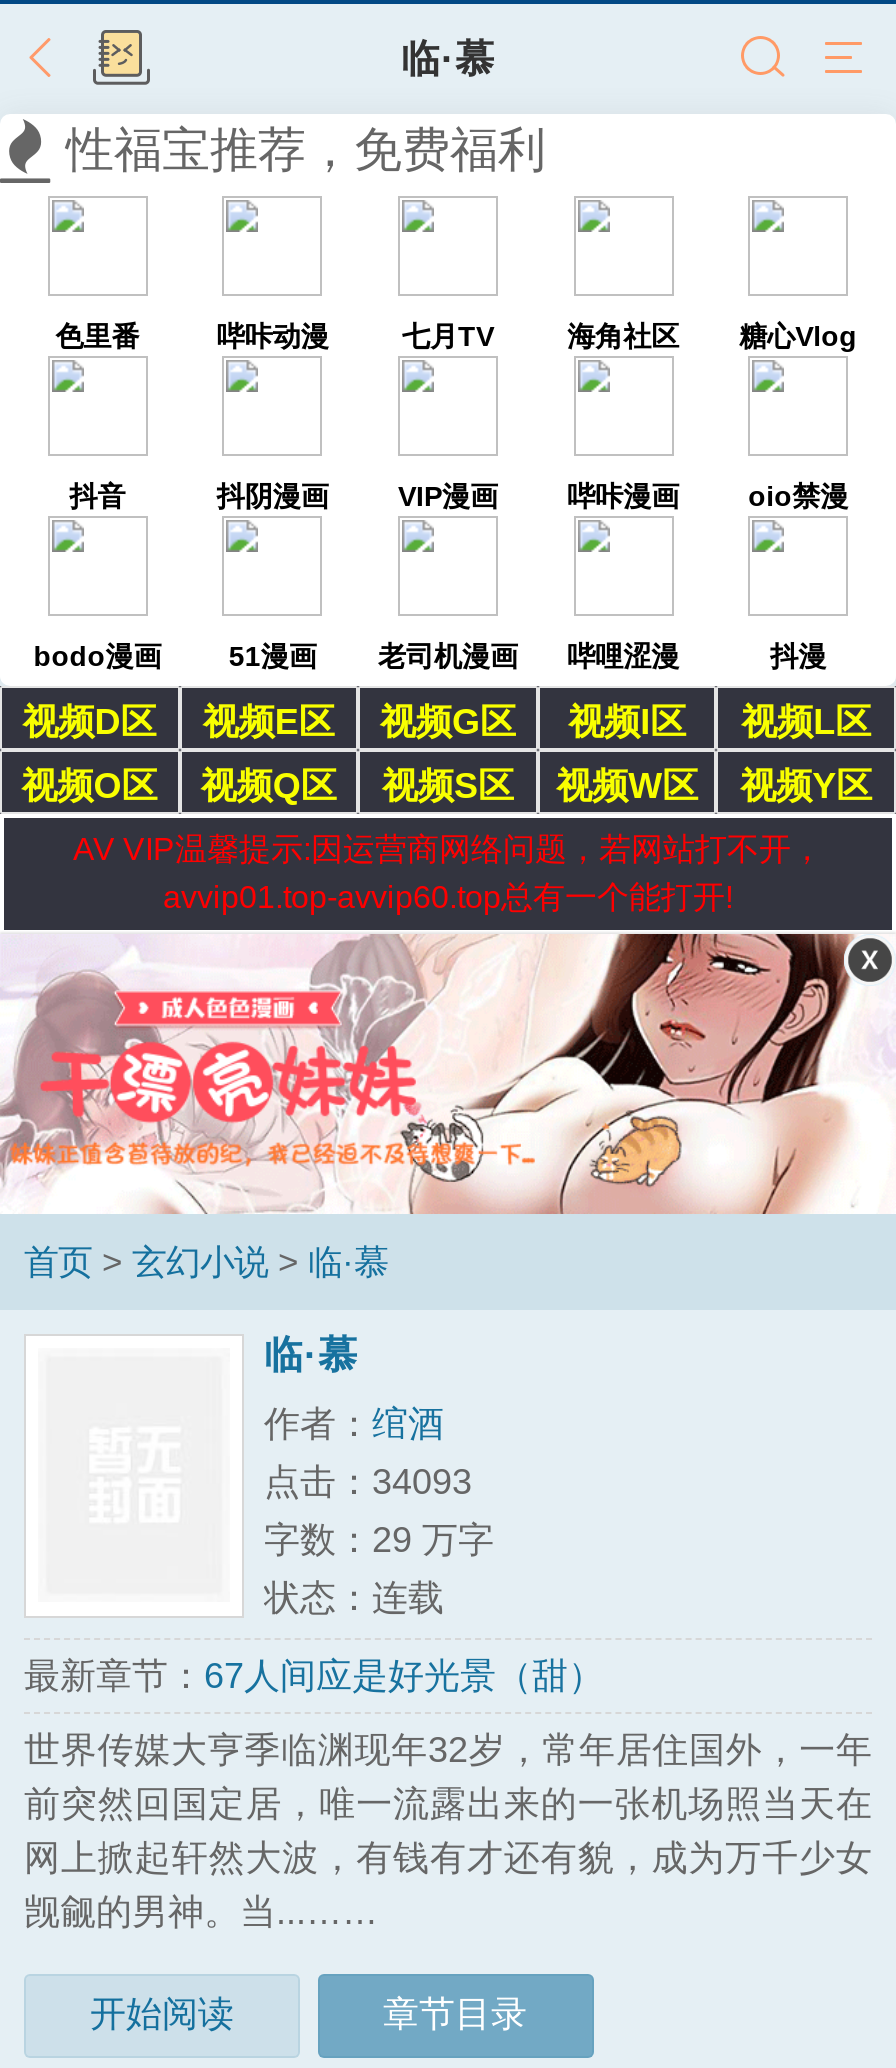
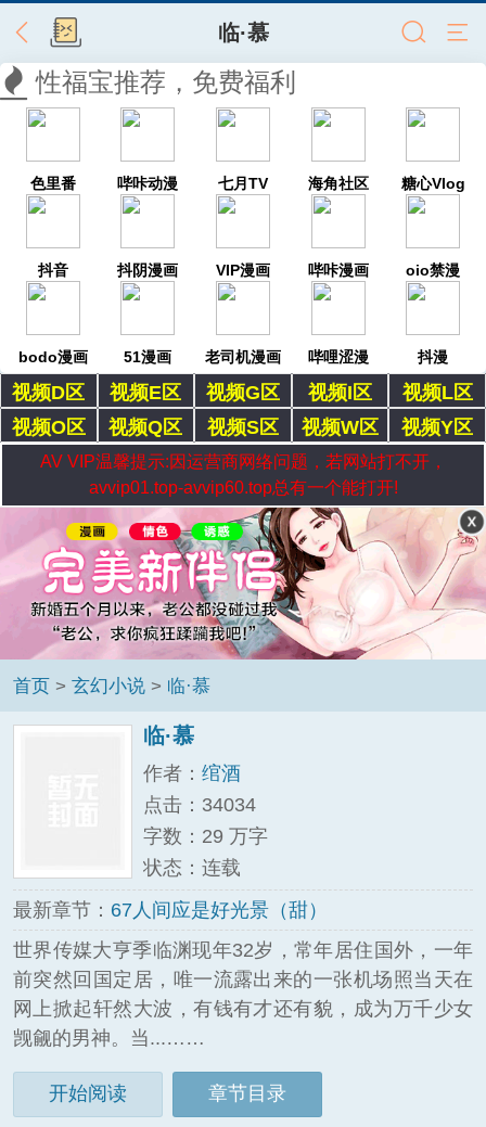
[6,932,890,1216] [image] -> [3,507,483,661] [image]
[264,1462,472,1502] 点击：34093 -> [143,794,256,816] 点击：34034

